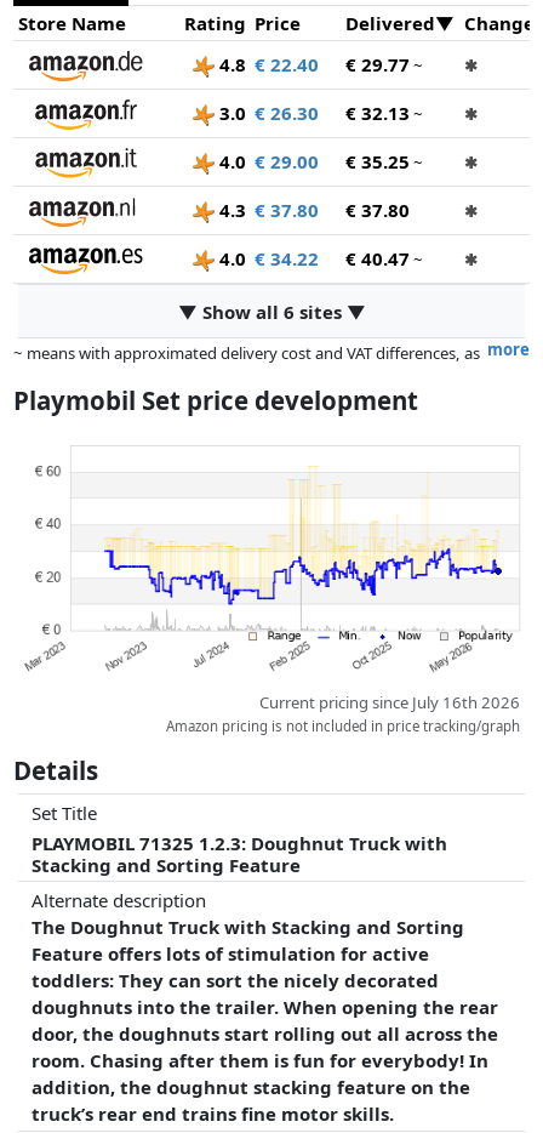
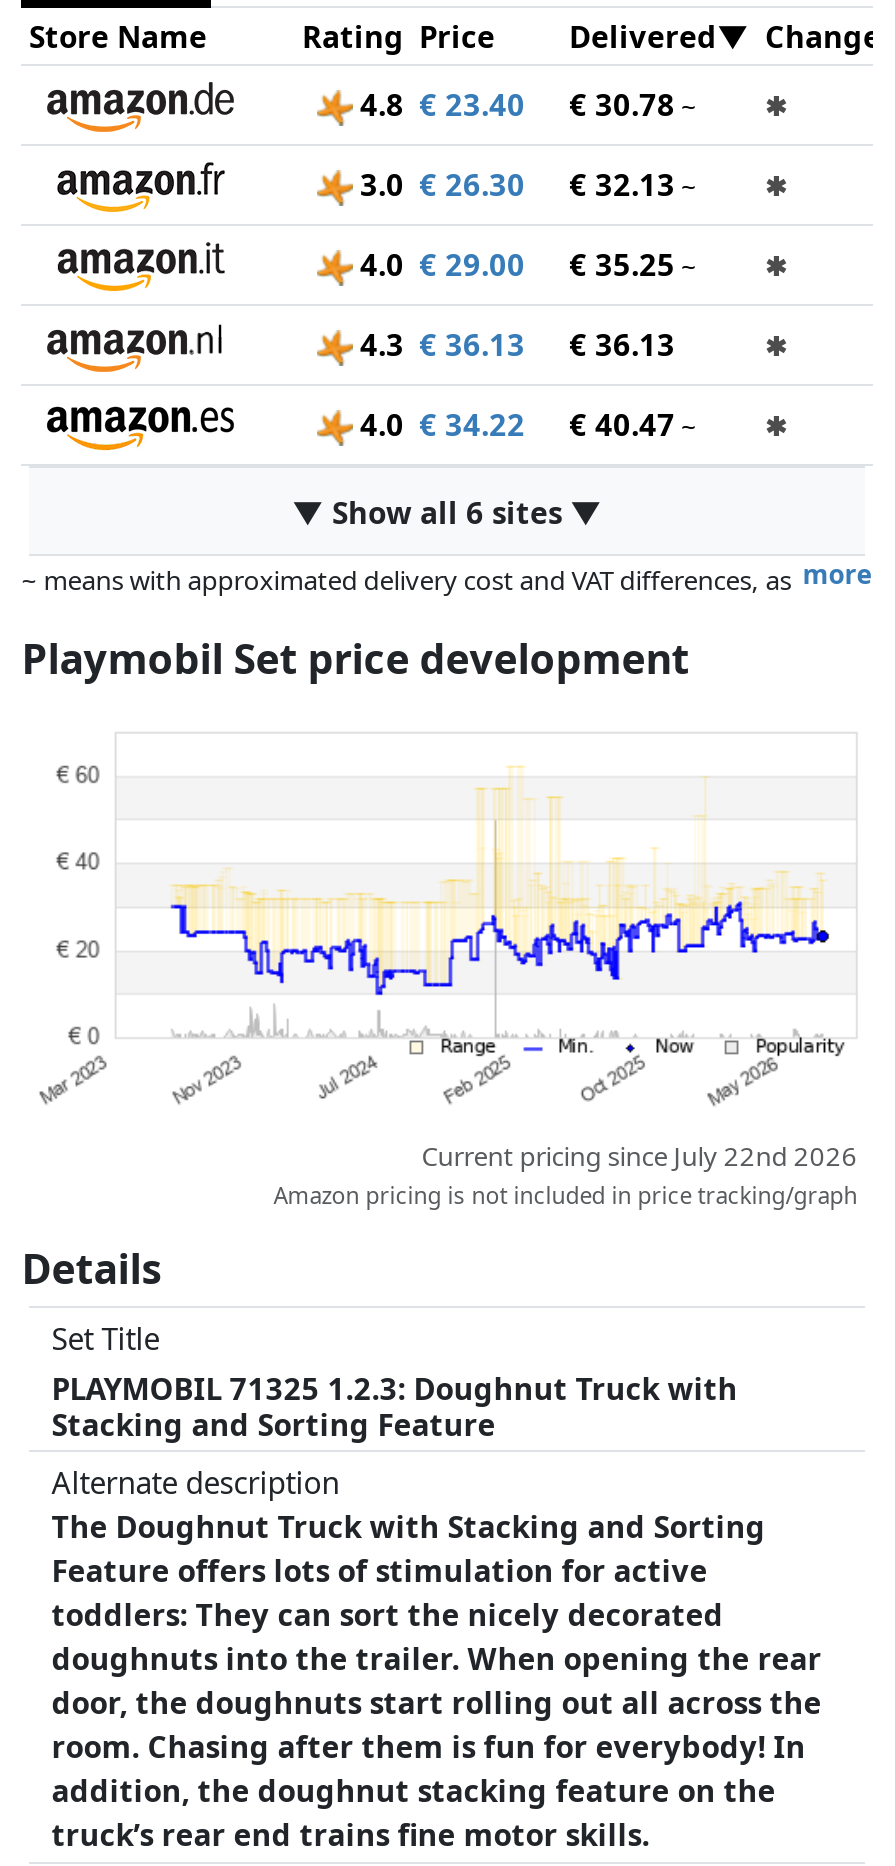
[214,52,319,77] 4.8 € 22.40 -> [352,84,525,124] 4.8 € 23.40
[345,52,423,77] € 29.77 ~ -> [569,84,697,124] € 30.78 ~
[214,198,319,222] 4.3 € 37.80 -> [352,324,525,364] 4.3 € 36.13
[345,198,410,222] € 37.80 -> [569,324,675,364] € 36.13
[260,691,520,713] Current pricing since July 16th 2026 -> [421,1138,857,1174] Current pricing since July 22nd 2026

